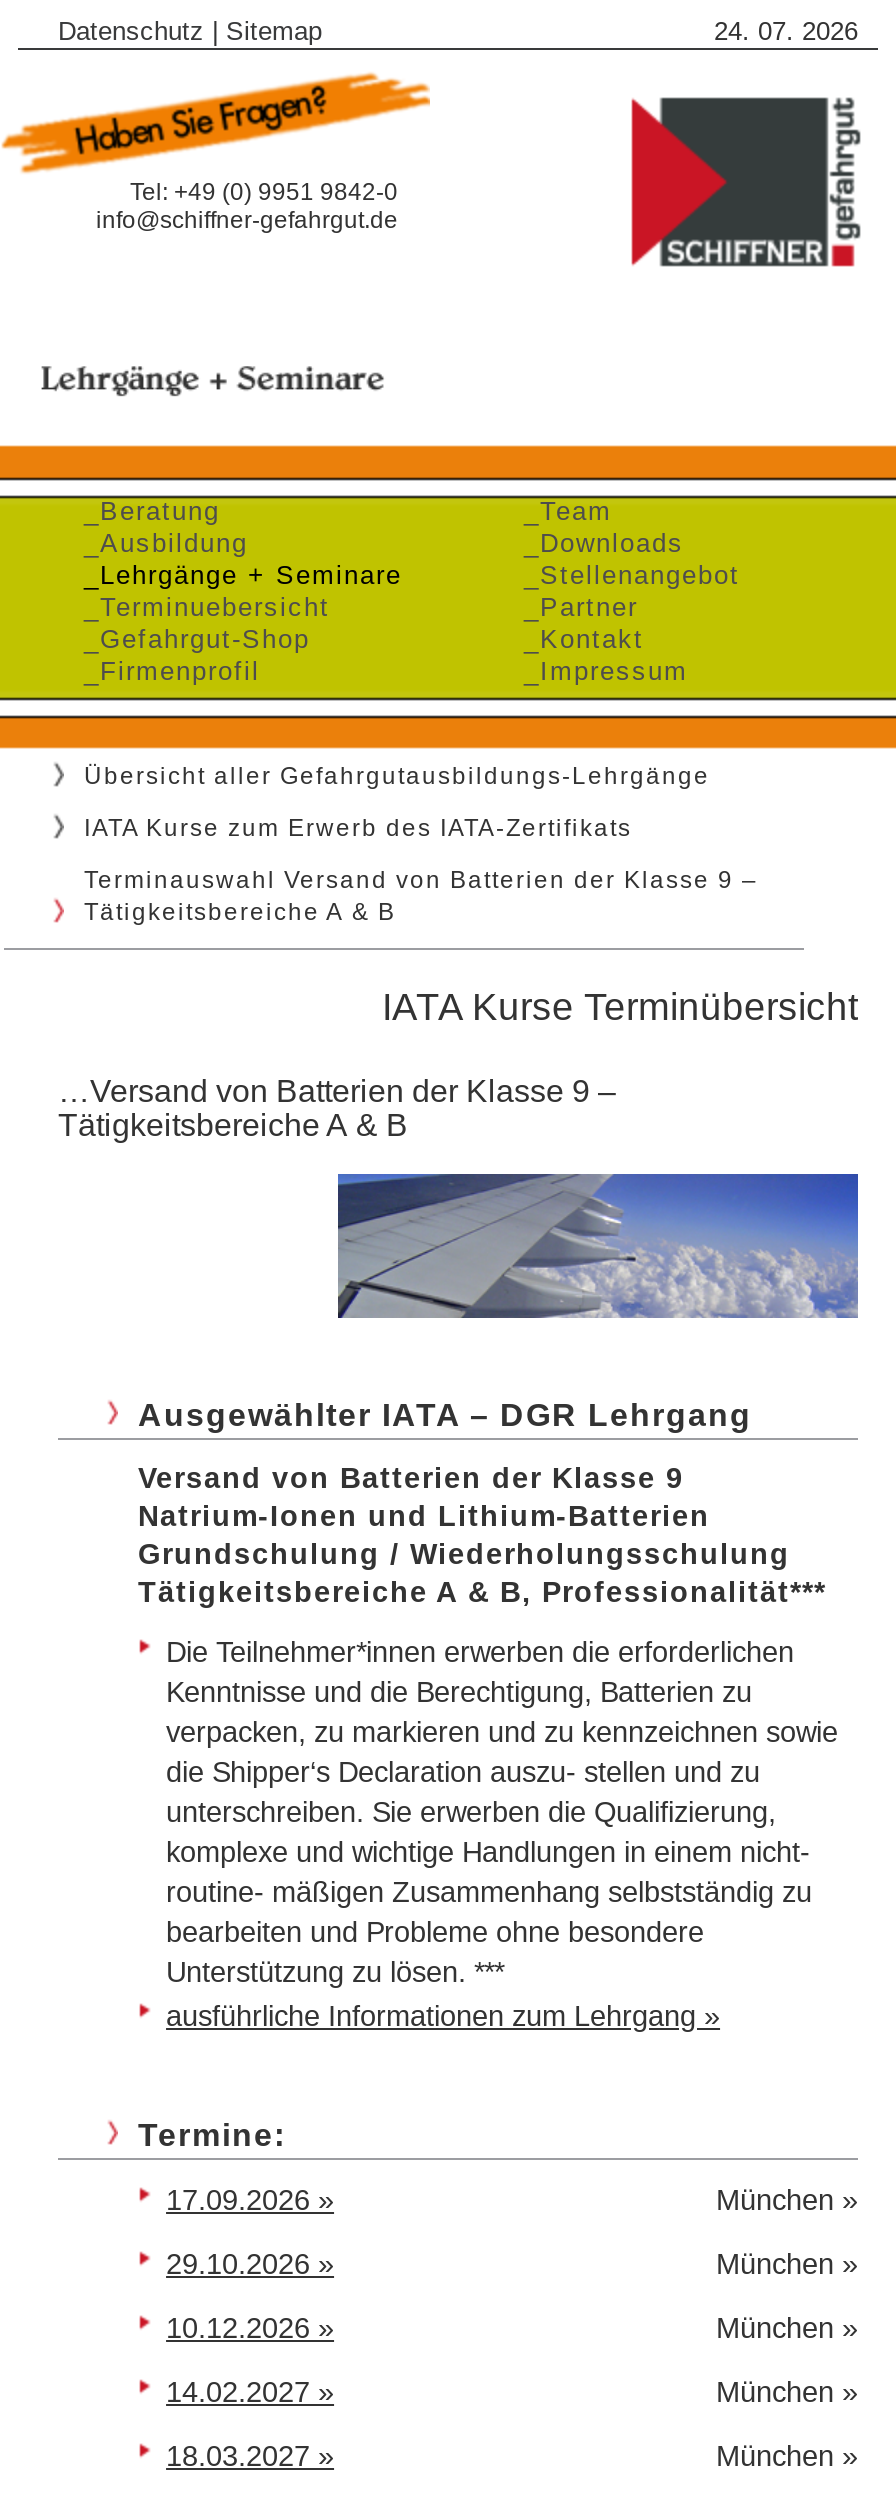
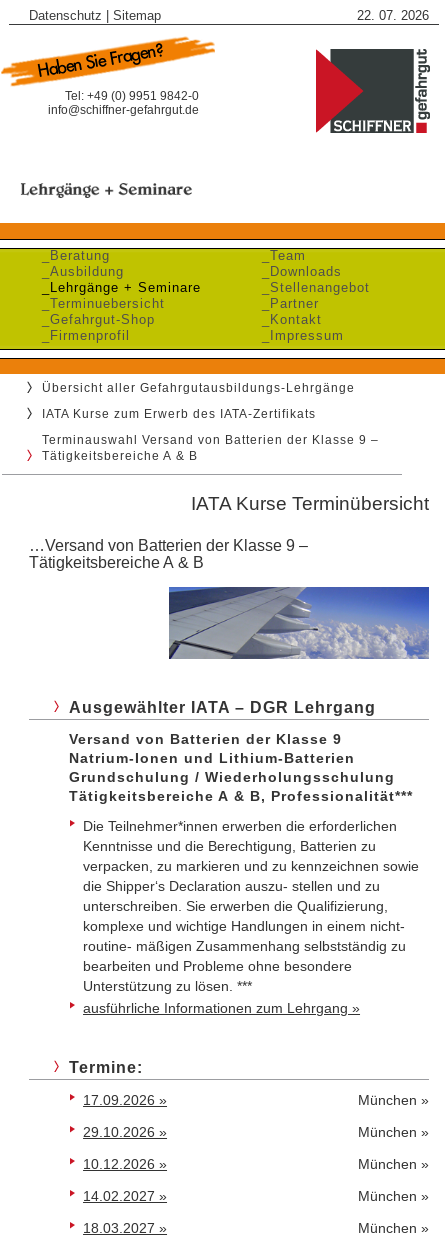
[714,16,858,46] 24. 07. 2026 -> [357,8,429,23] 22. 07. 2026

